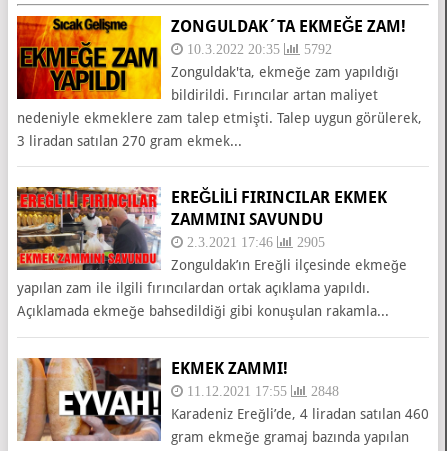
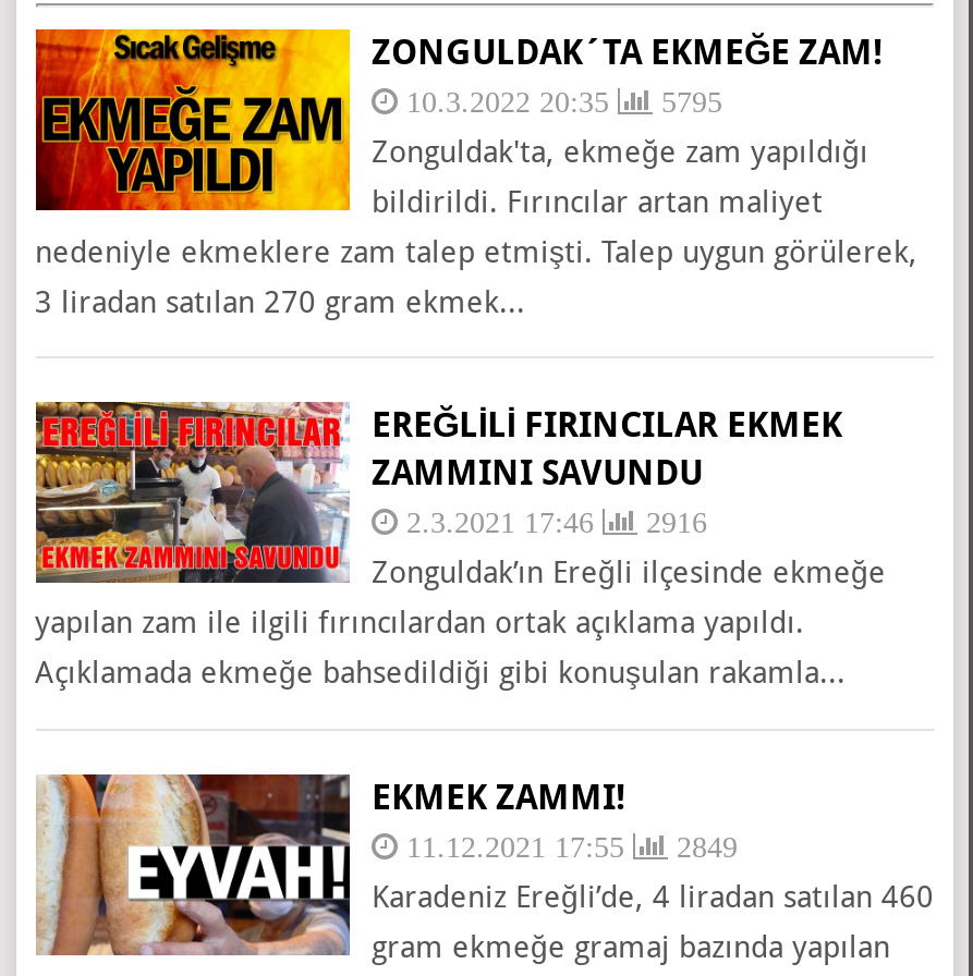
[183,42,332,56] 10.3.2022 20:35 5792 -> [398,87,722,117] 10.3.2022 20:35 5795
[183,235,325,249] 2.3.2021 17:46 2905 -> [398,507,707,538] 2.3.2021 17:46 2916
[183,384,339,398] 11.12.2021 17:55 2848 -> [398,832,738,862] 11.12.2021 17:55 2849

